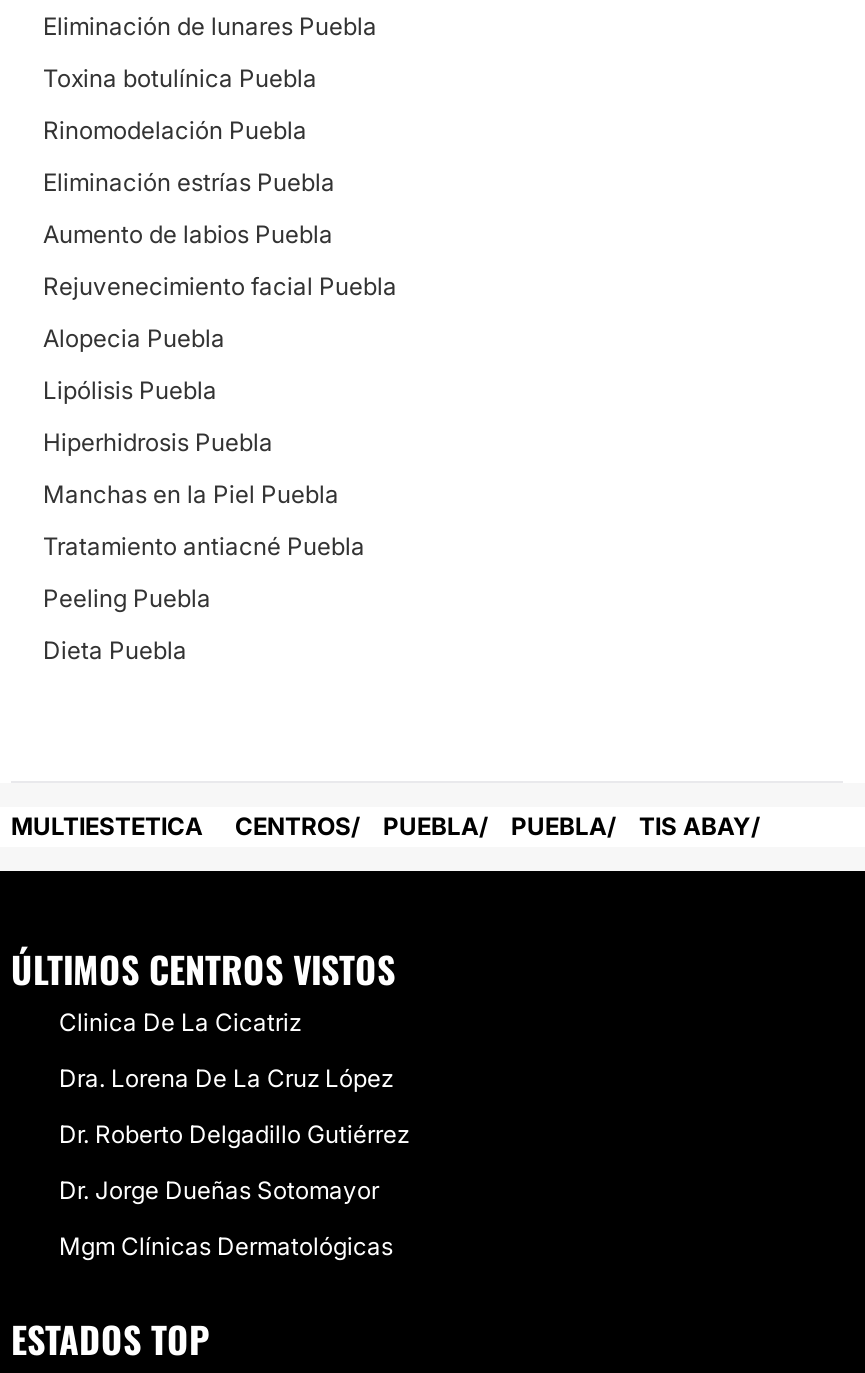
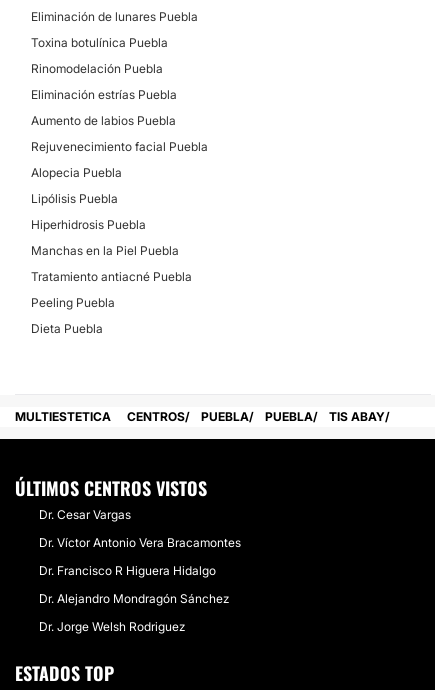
[59,1007,301,1037] Clinica De La Cicatriz -> [39,507,131,522] Dr. Cesar Vargas
[59,1063,393,1093] Dra. Lorena De La Cruz López -> [39,535,241,550] Dr. Víctor Antonio Vera Bracamontes
[59,1119,409,1149] Dr. Roberto Delgadillo Gutiérrez -> [39,563,216,578] Dr. Francisco R Higuera Hidalgo
[59,1175,379,1205] Dr. Jorge Dueñas Sotomayor -> [39,591,229,606] Dr. Alejandro Mondragón Sánchez
[59,1231,393,1261] Mgm Clínicas Dermatológicas -> [39,619,185,634] Dr. Jorge Welsh Rodriguez

